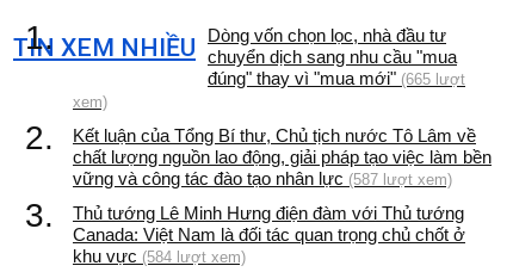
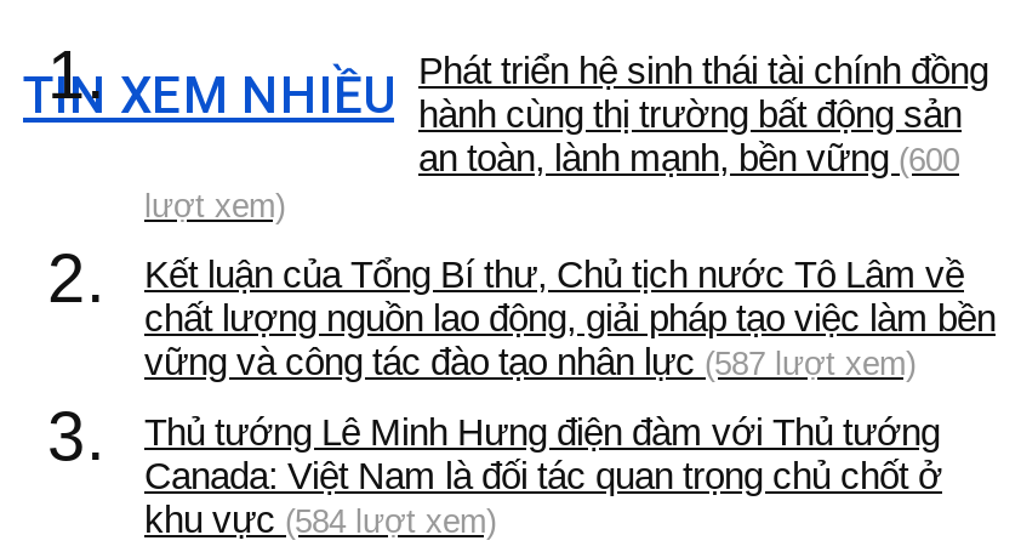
[73,25,465,110] Dòng vốn chọn lọc, nhà đầu tư | chuyển dịch sang nhu cầu "mua | đúng" thay vì "mua mới" (665 lượt | xem) -> [144,49,988,223] Phát triển hệ sinh thái tài chính đồng | hành cùng thị trường bất động sản | an toàn, lành mạnh, bền vững (600 | lượt xem)

